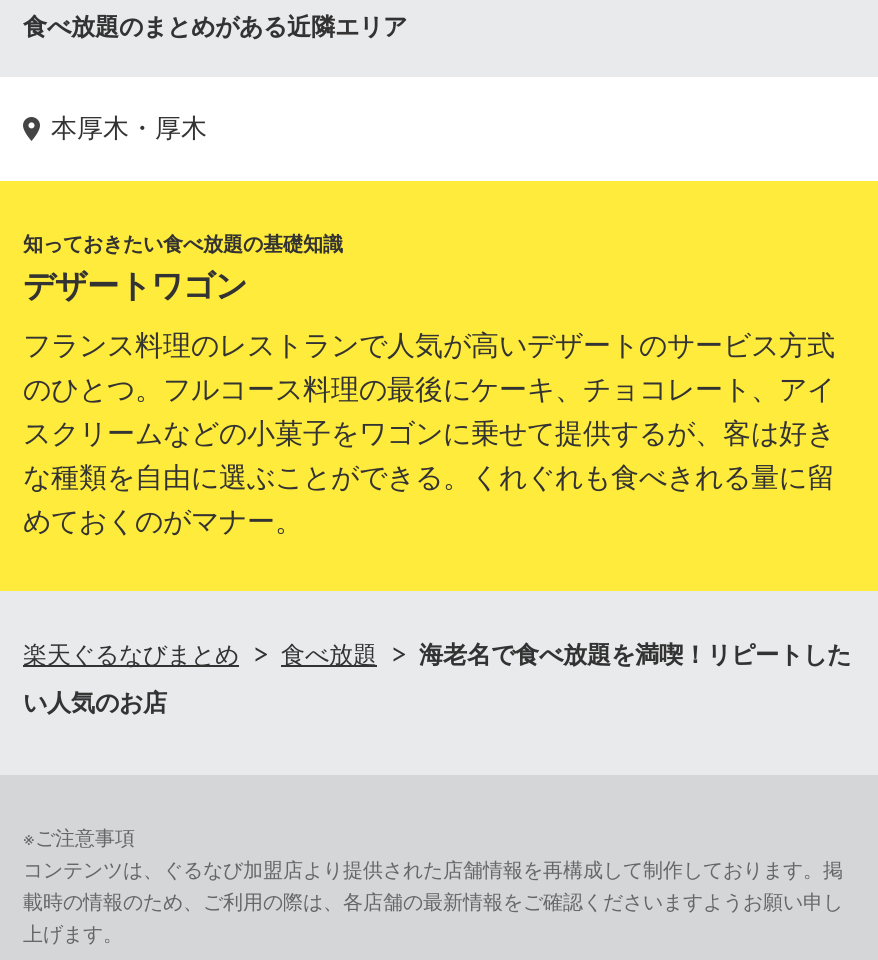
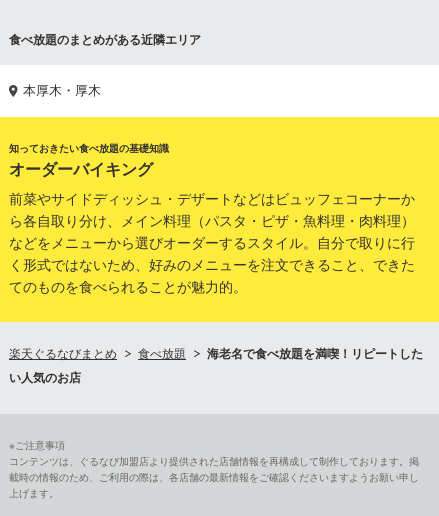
[23,269,247,303] デザートワゴン -> [9,161,153,178] オーダーバイキング
[23,329,835,537] フランス料理のレストランで人気が高いデザートのサービス方式 | のひとつ。フルコース料理の最後にケーキ、チョコレート、アイ | スクリームなどの小菓子をワゴンに乗せて提供するが、客は好き | な種類を自由に選ぶことができる。くれぐれも食べきれる量に留 | めておくのがマナー。 -> [9,191,415,295] 前菜やサイドディッシュ・デザートなどはビュッフェコーナーか | ら各自取り分け、メイン料理（パスタ・ピザ・魚料理・肉料理） | などをメニューから選びオーダーするスタイル。自分で取りに行 | く形式ではないため、好みのメニューを注文できること、できた | てのものを食べられることが魅力的。

